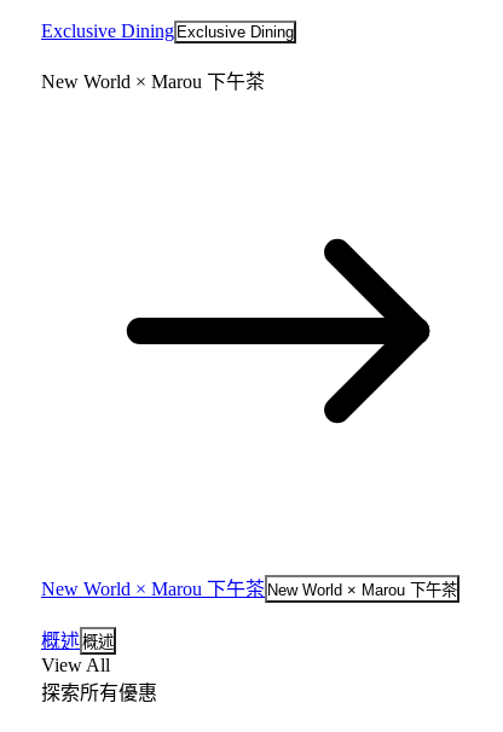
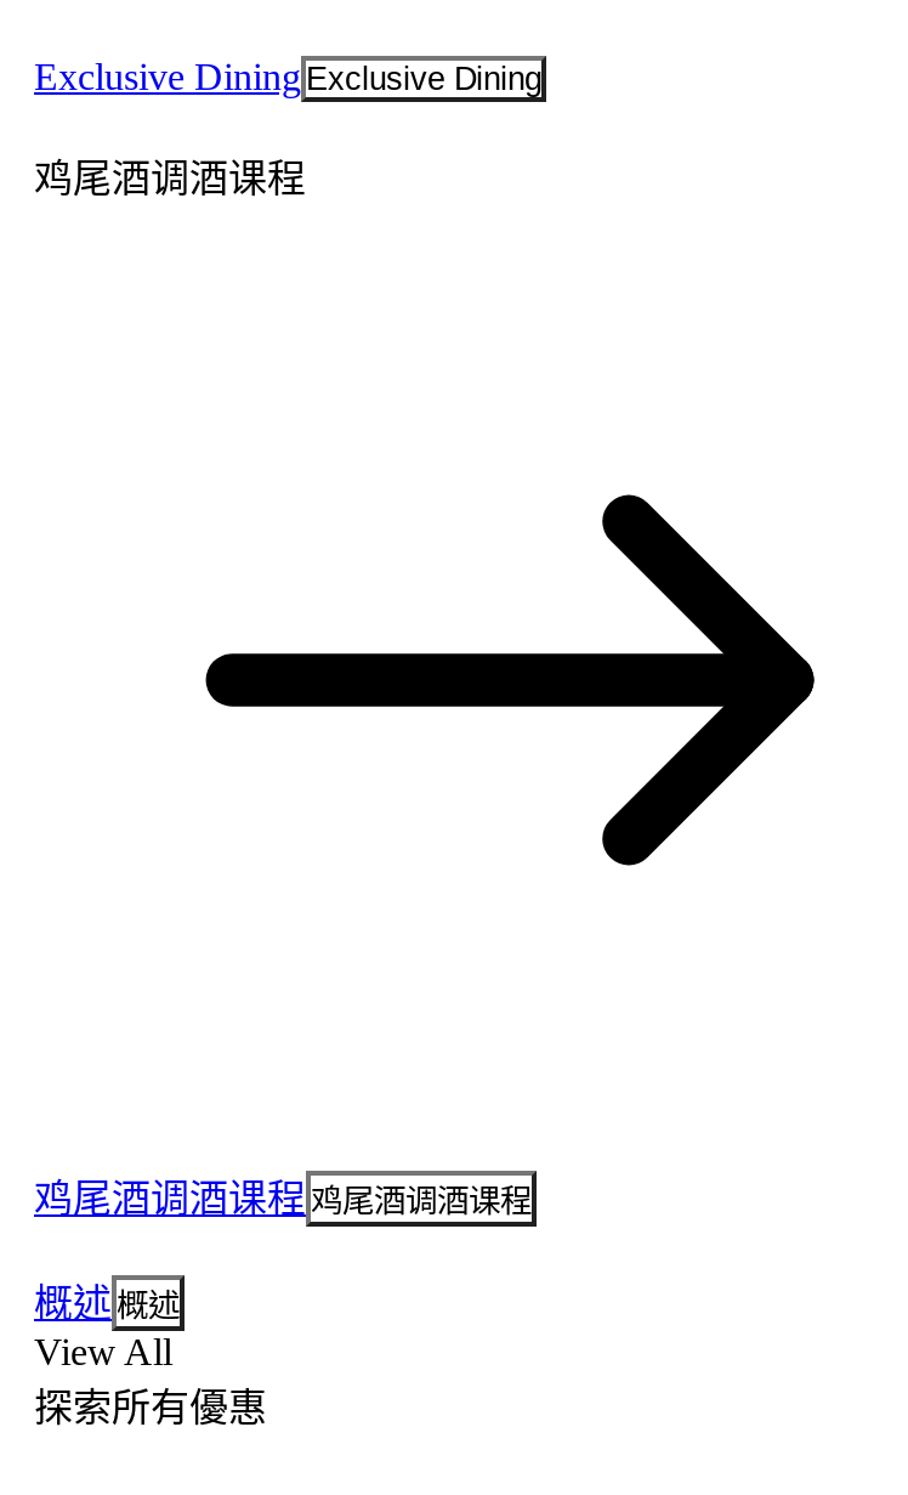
[41,71,265,91] New World × Marou 下午茶 -> [34,157,306,198] 鸡尾酒调酒课程
[41,578,457,599] New World × Marou 下午茶 New World × Marou 下午茶 -> [34,1177,532,1218] 鸡尾酒调酒课程 鸡尾酒调酒课程

